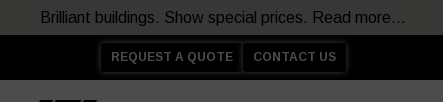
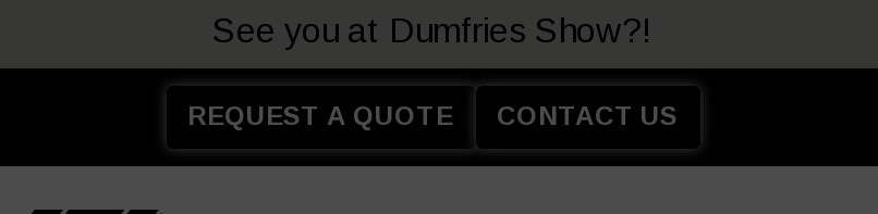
[40,9,406,26] Brilliant buildings. Show special prices. Read more... -> [212,12,653,49] See you at Dumfries Show?!

